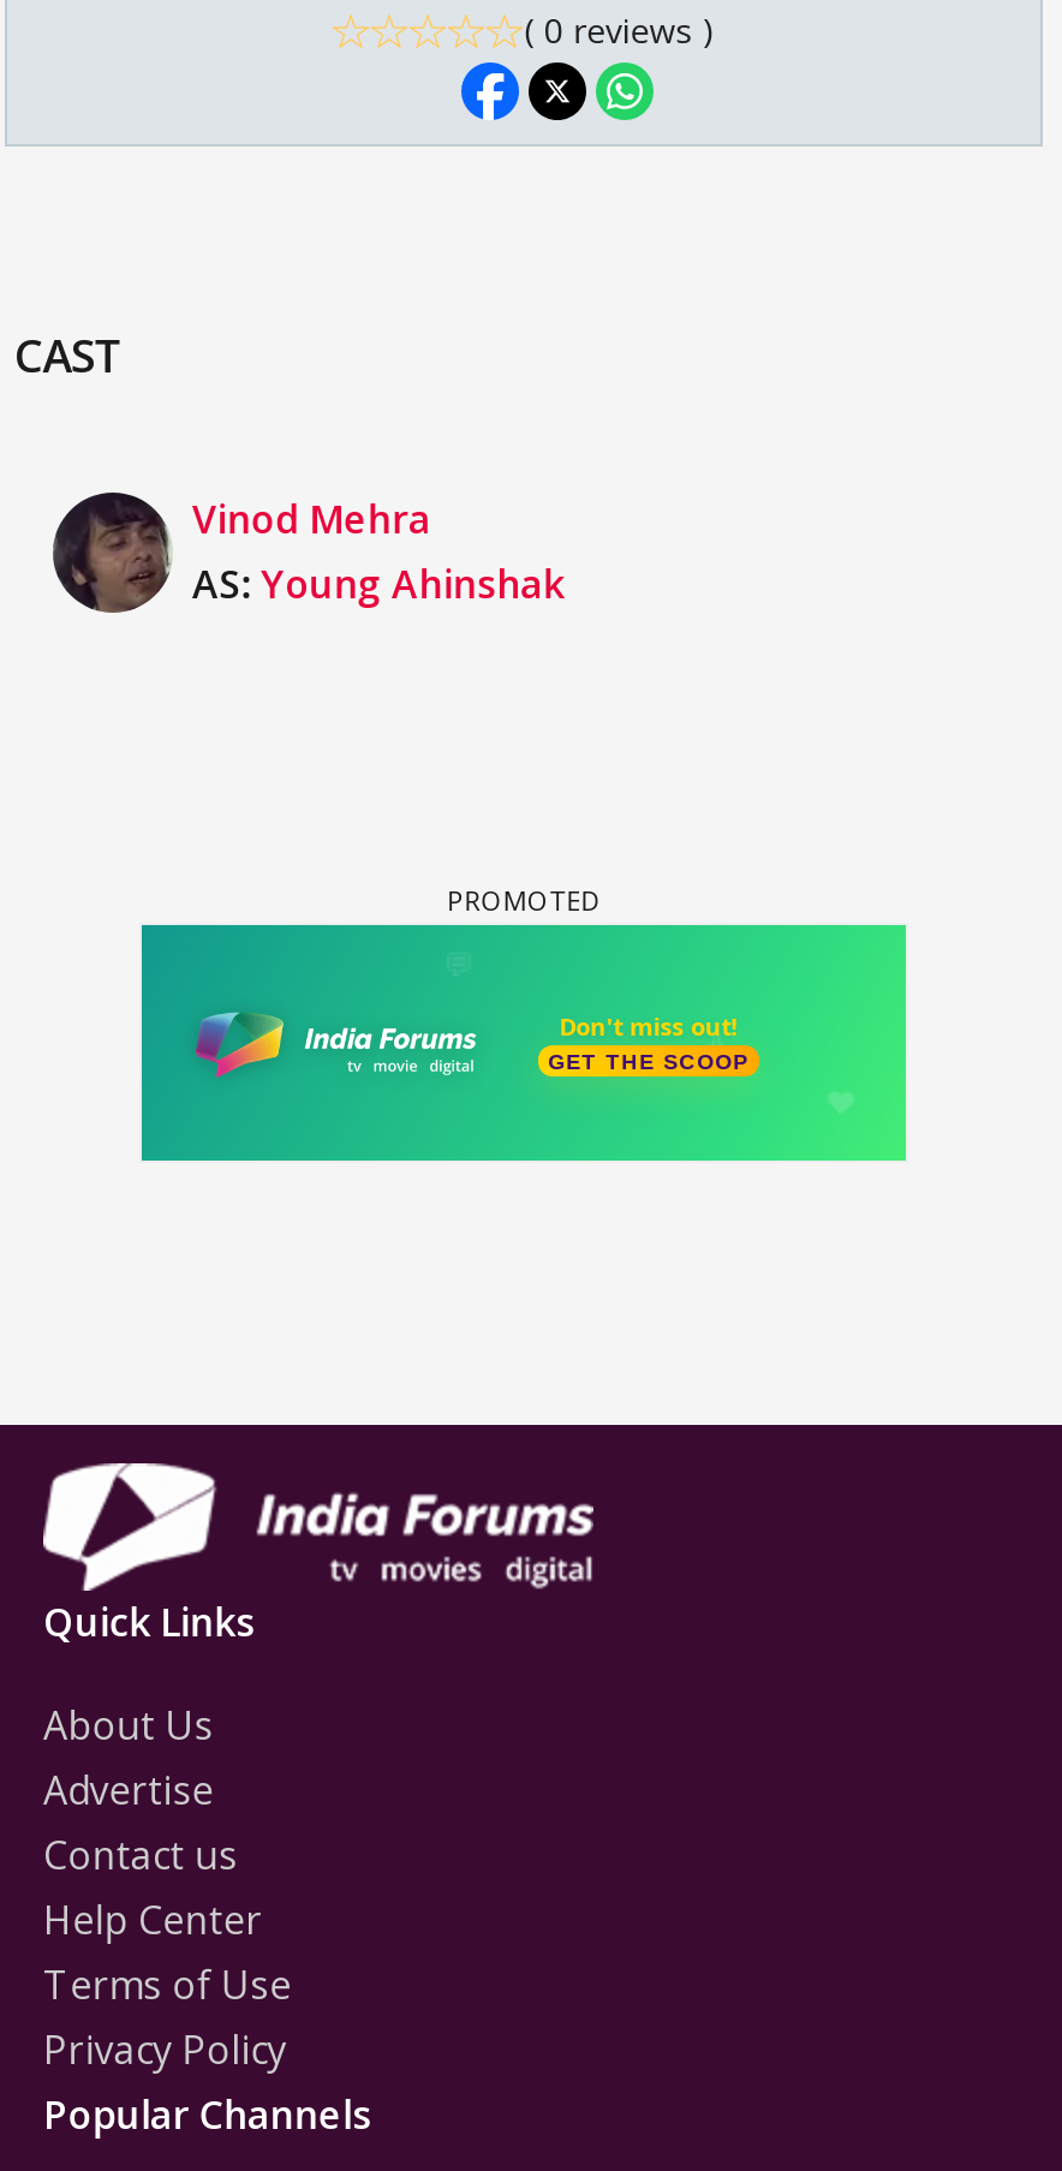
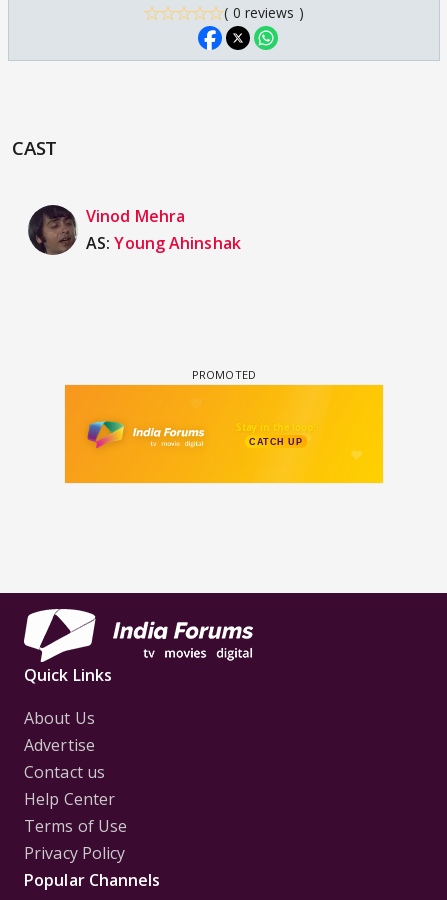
[139,923,908,1163] [image] -> [64,384,384,484] [image]

